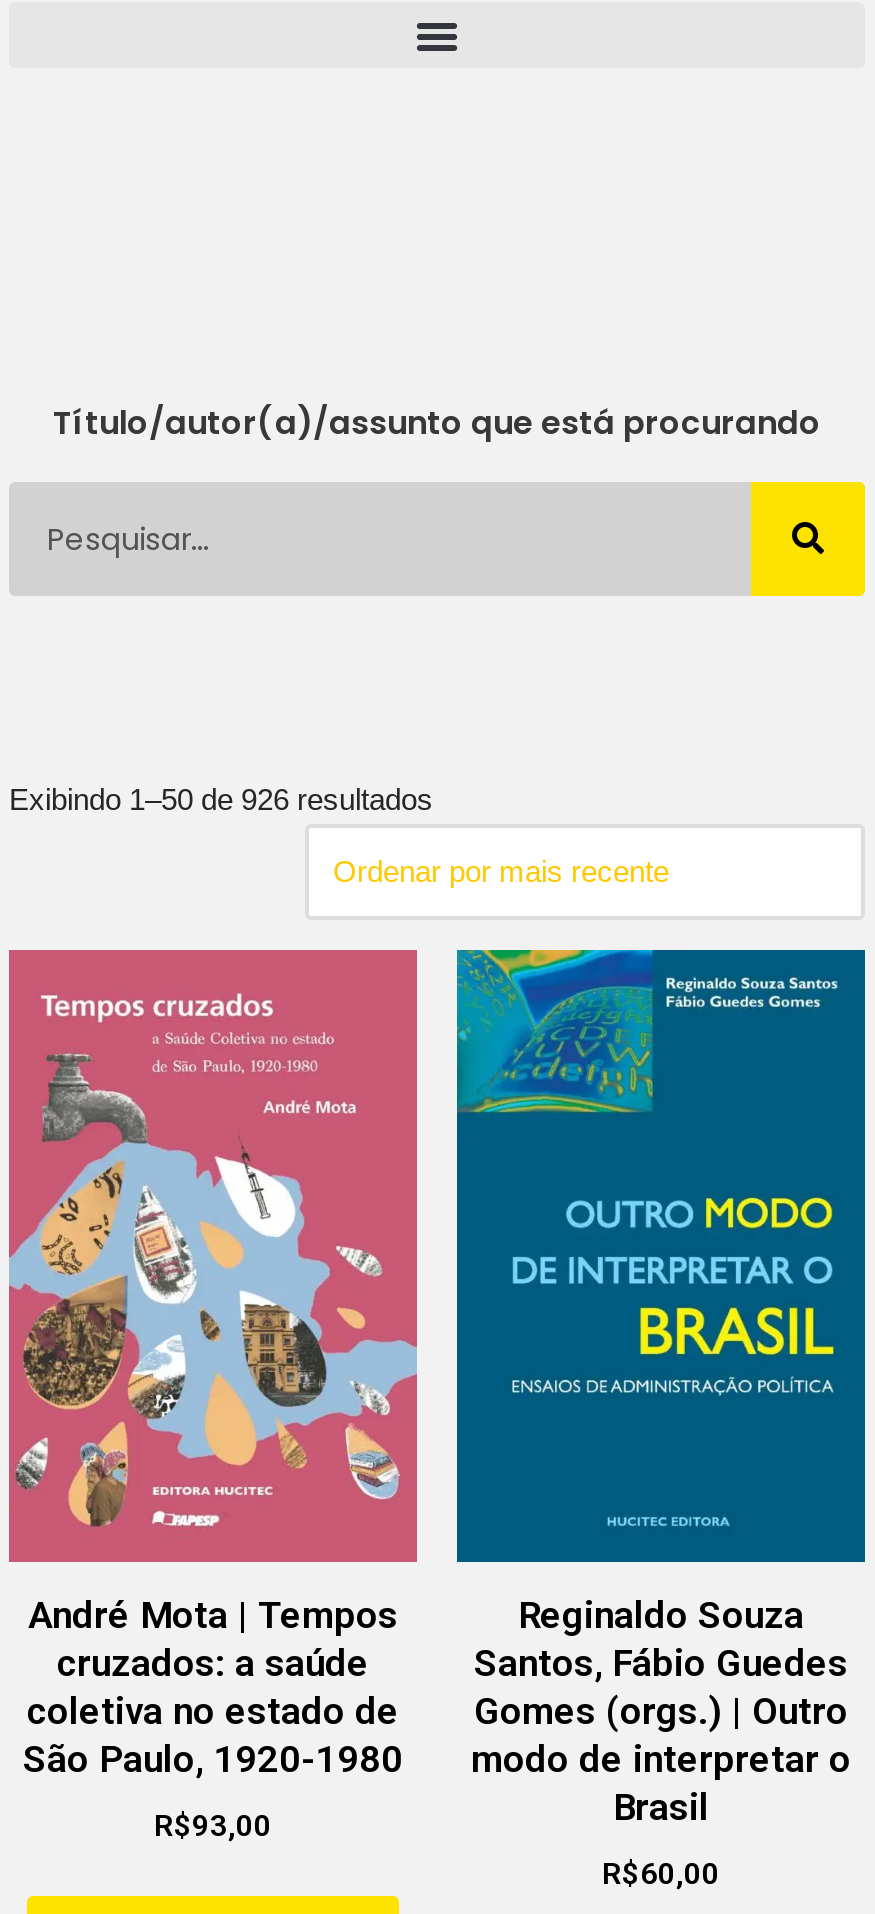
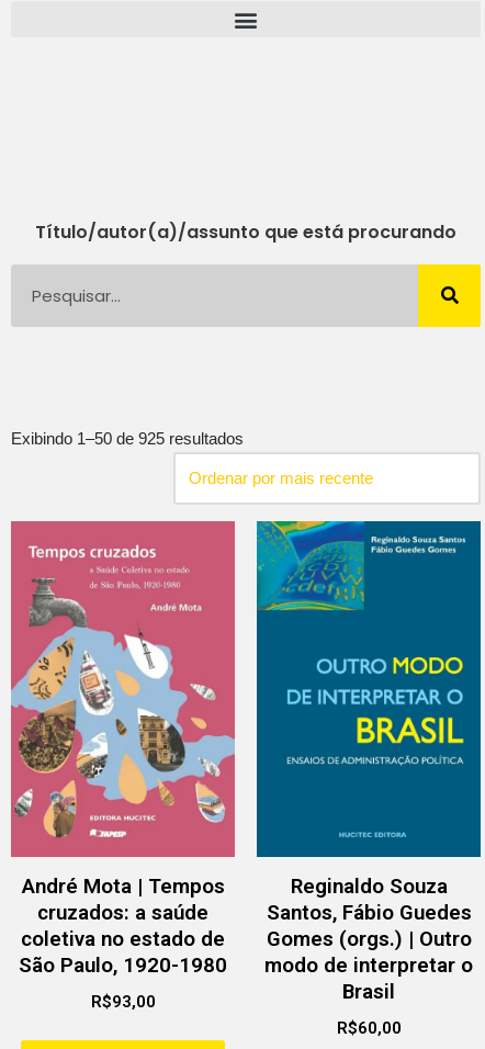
[9,782,433,816] Exibindo 1–50 de 926 resultados -> [11,429,244,448] Exibindo 1–50 de 925 resultados

